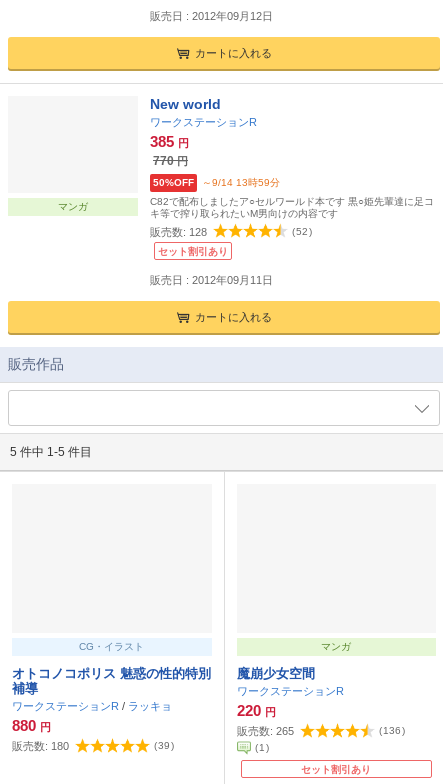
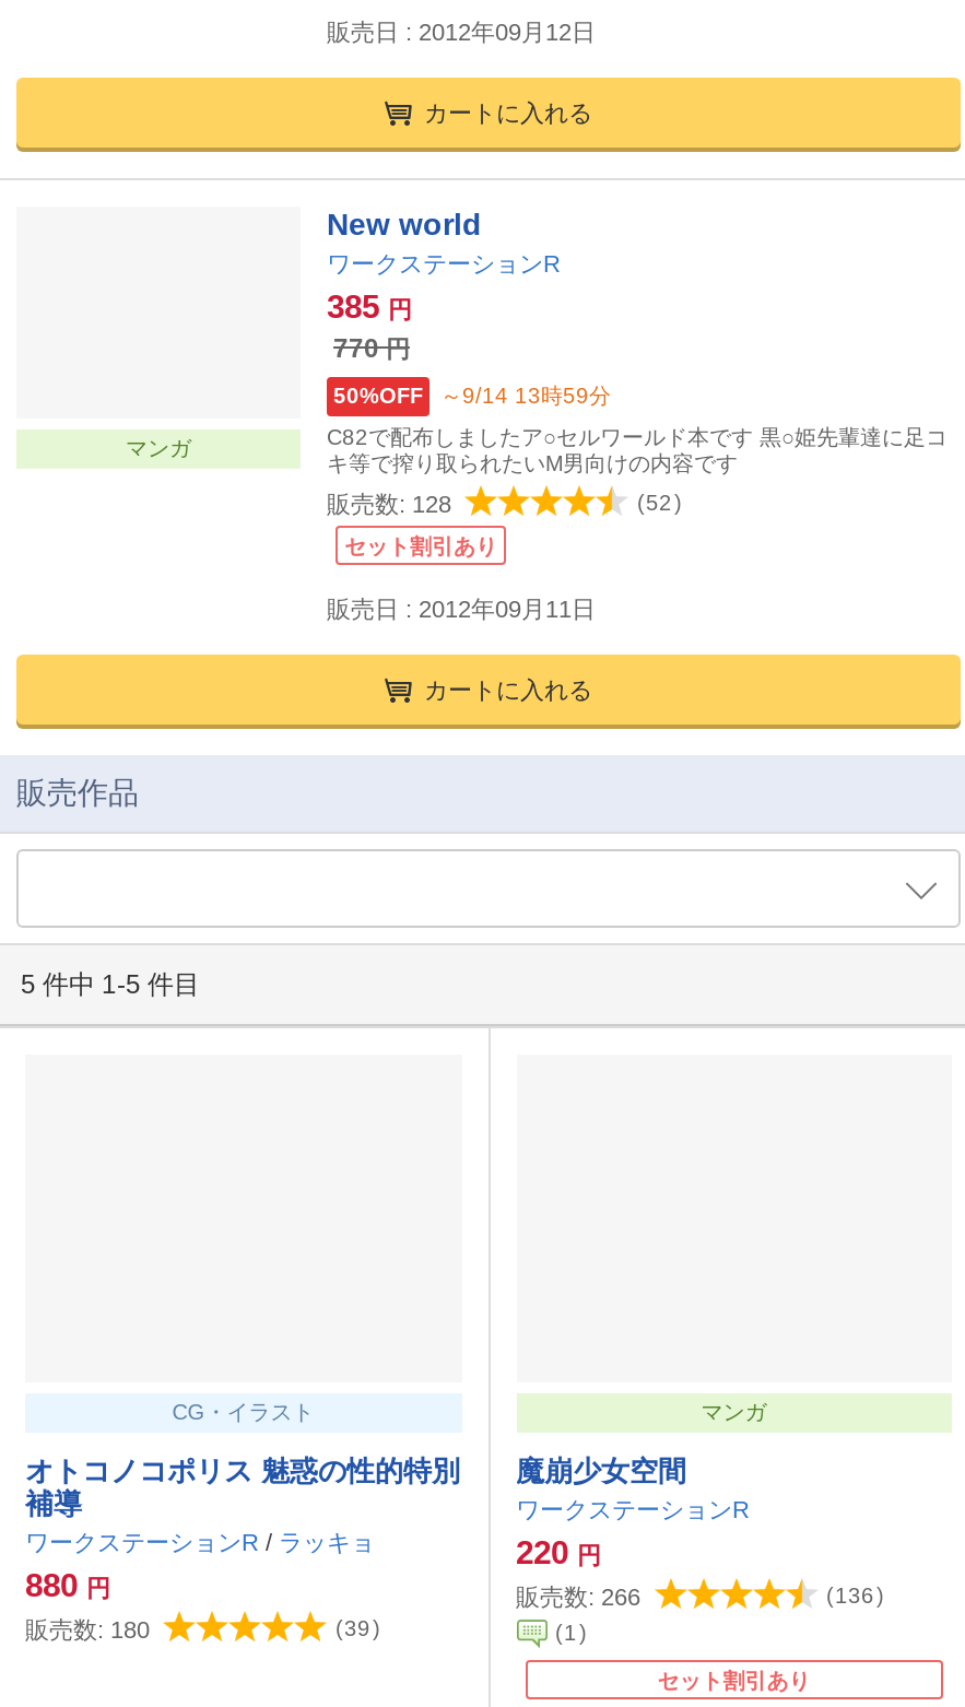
[236,725,293,737] 販売数: 265 -> [516,1583,640,1609] 販売数: 266

